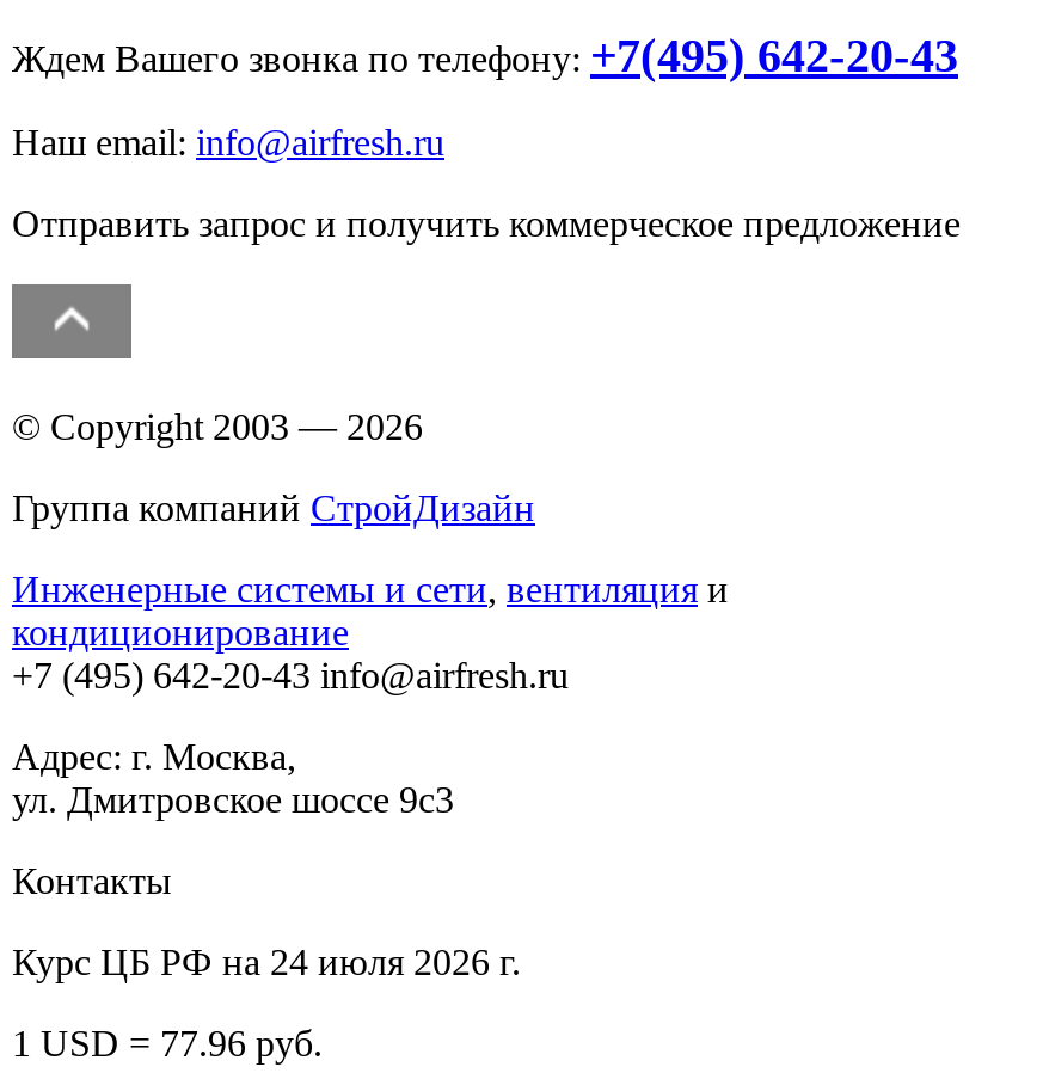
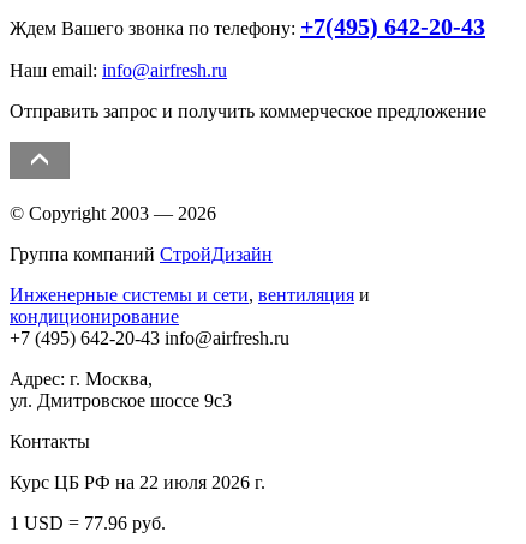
[12,941,521,981] Курс ЦБ РФ на 24 июля 2026 г. -> [10,472,265,492] Курс ЦБ РФ на 22 июля 2026 г.

